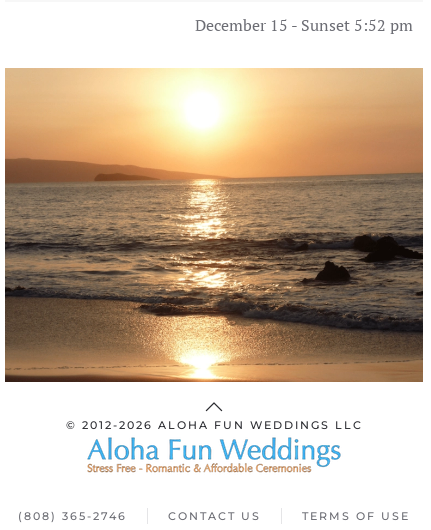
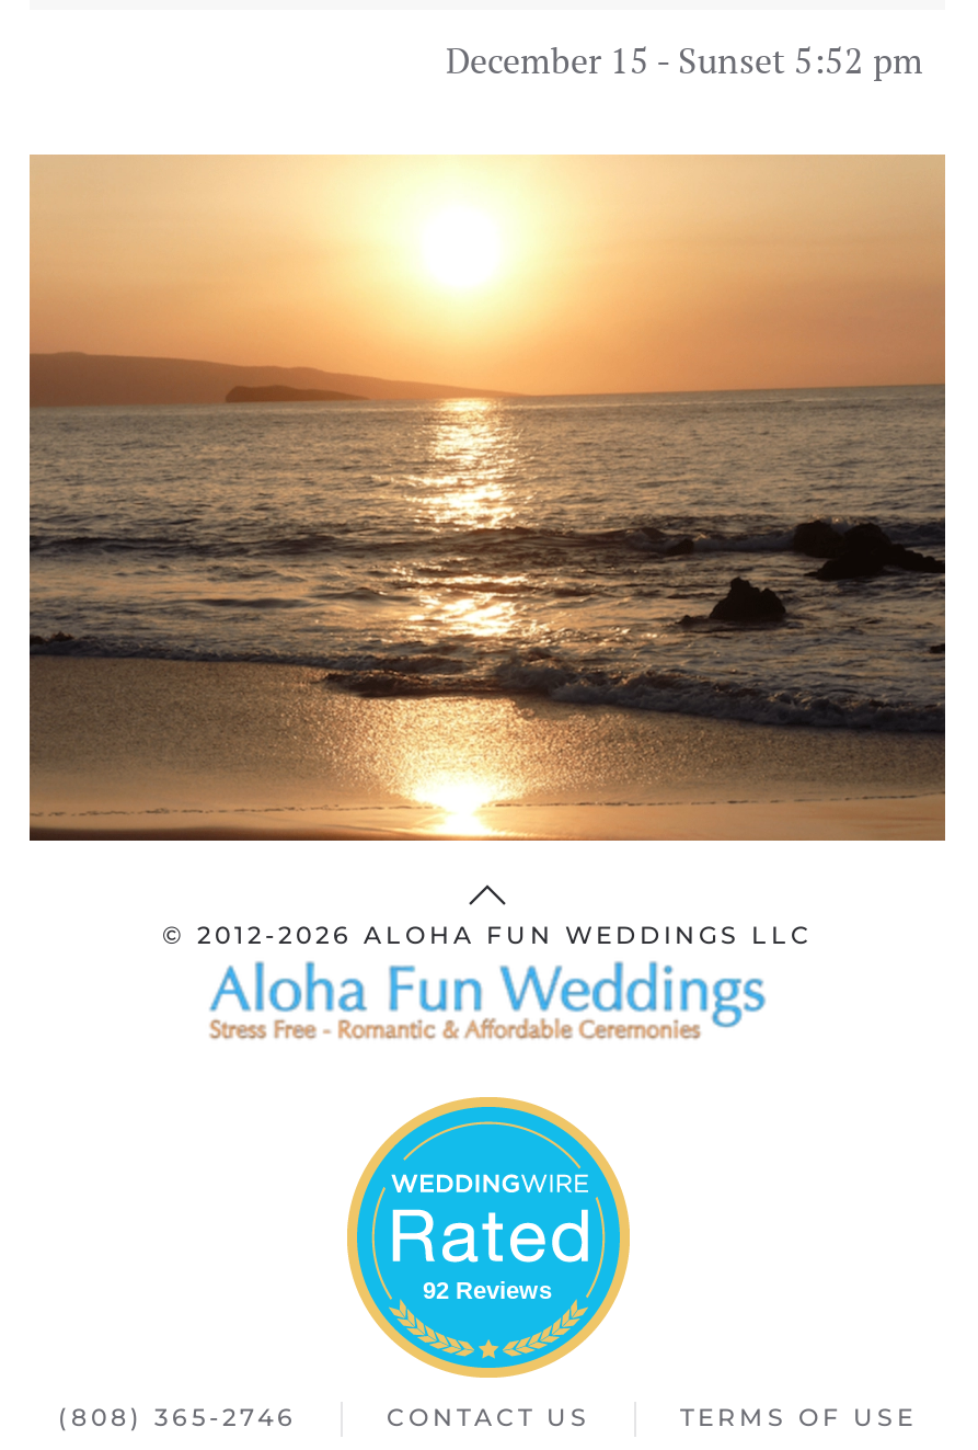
none -> [345,1095,632,1380] [image] | 92 Reviews

